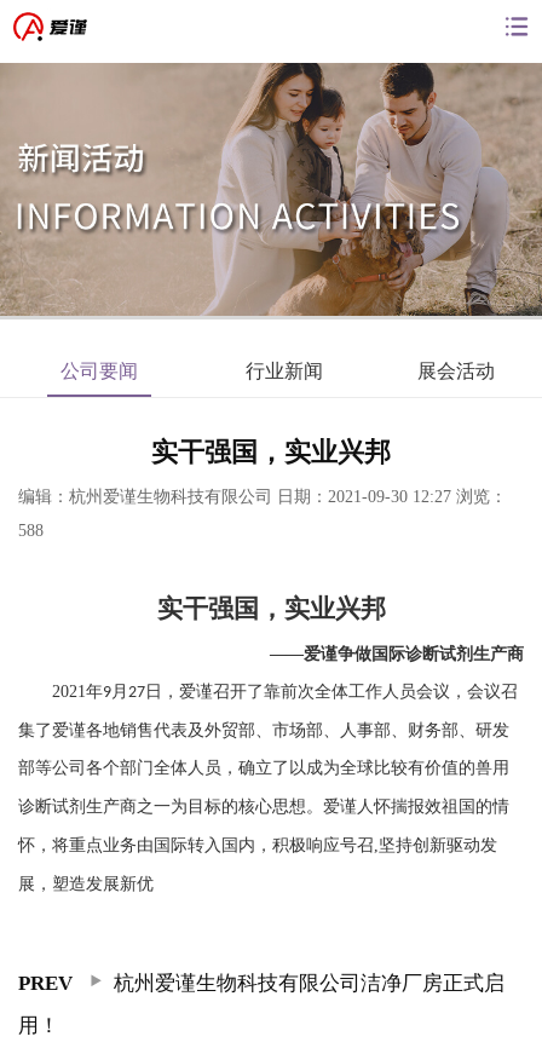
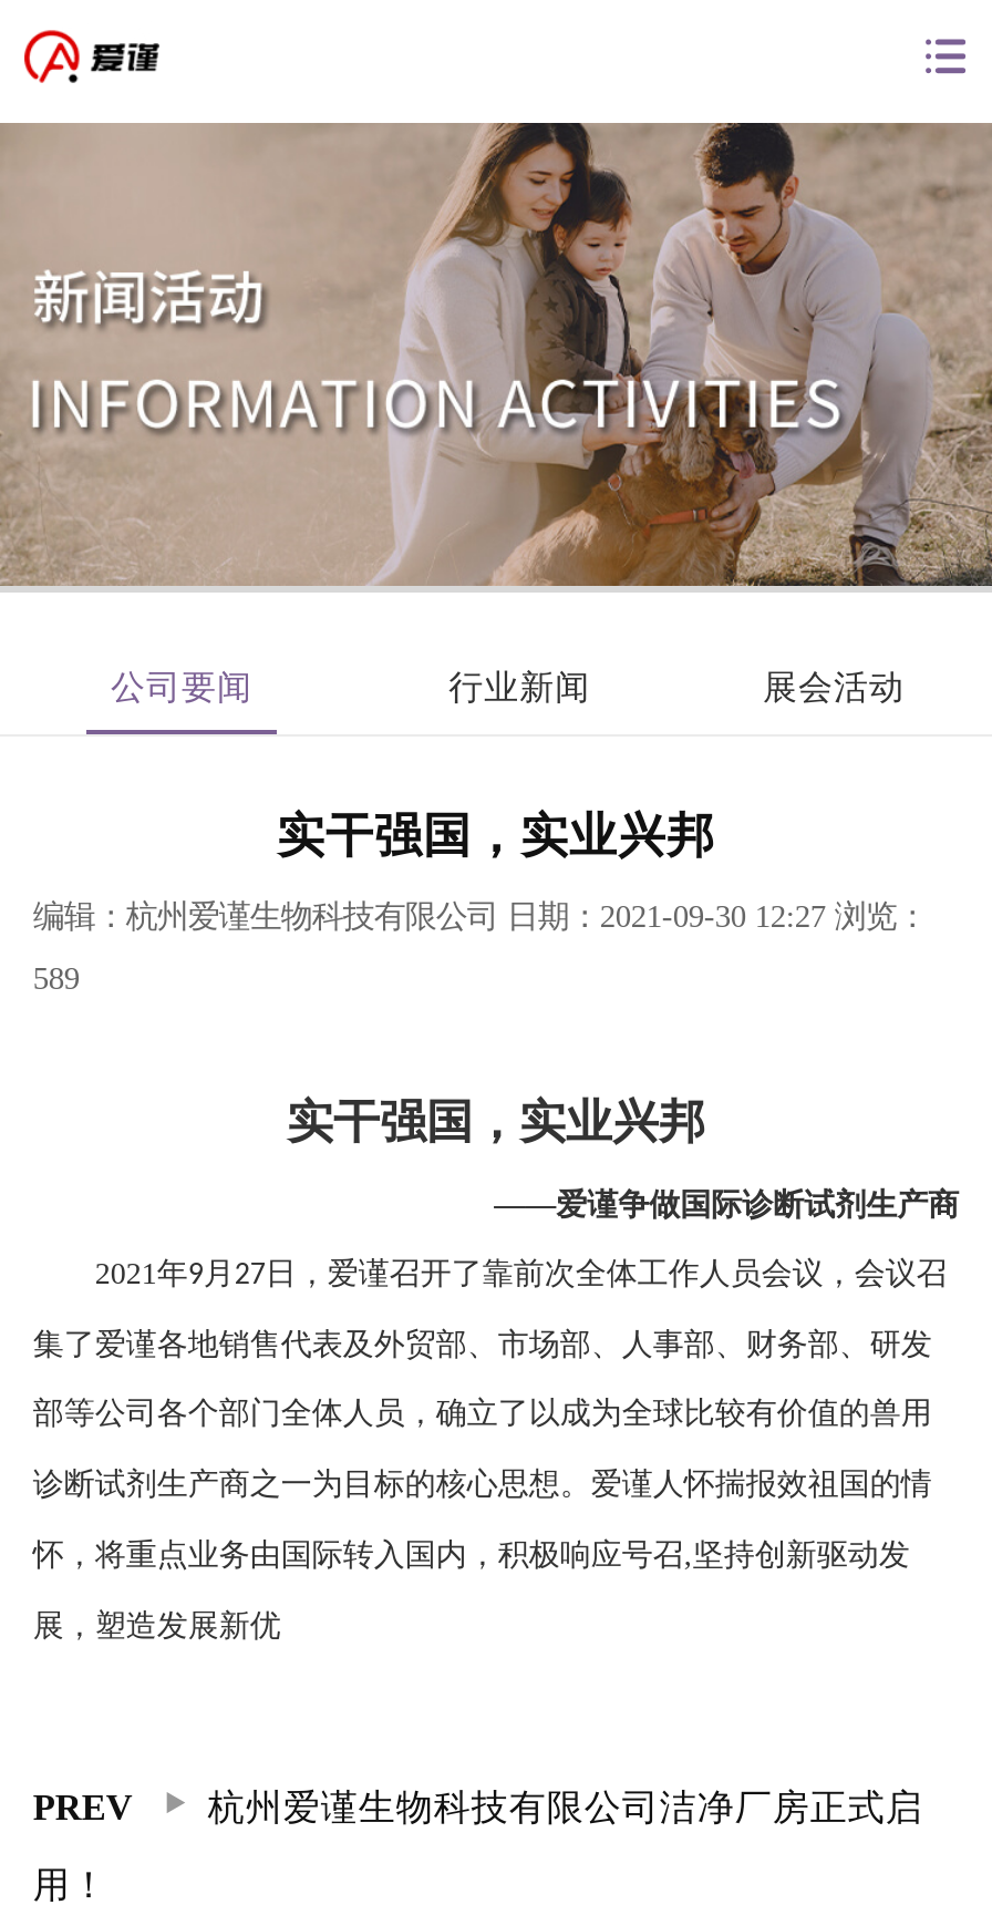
[18,520,43,540] 588 -> [33,960,79,995] 589

